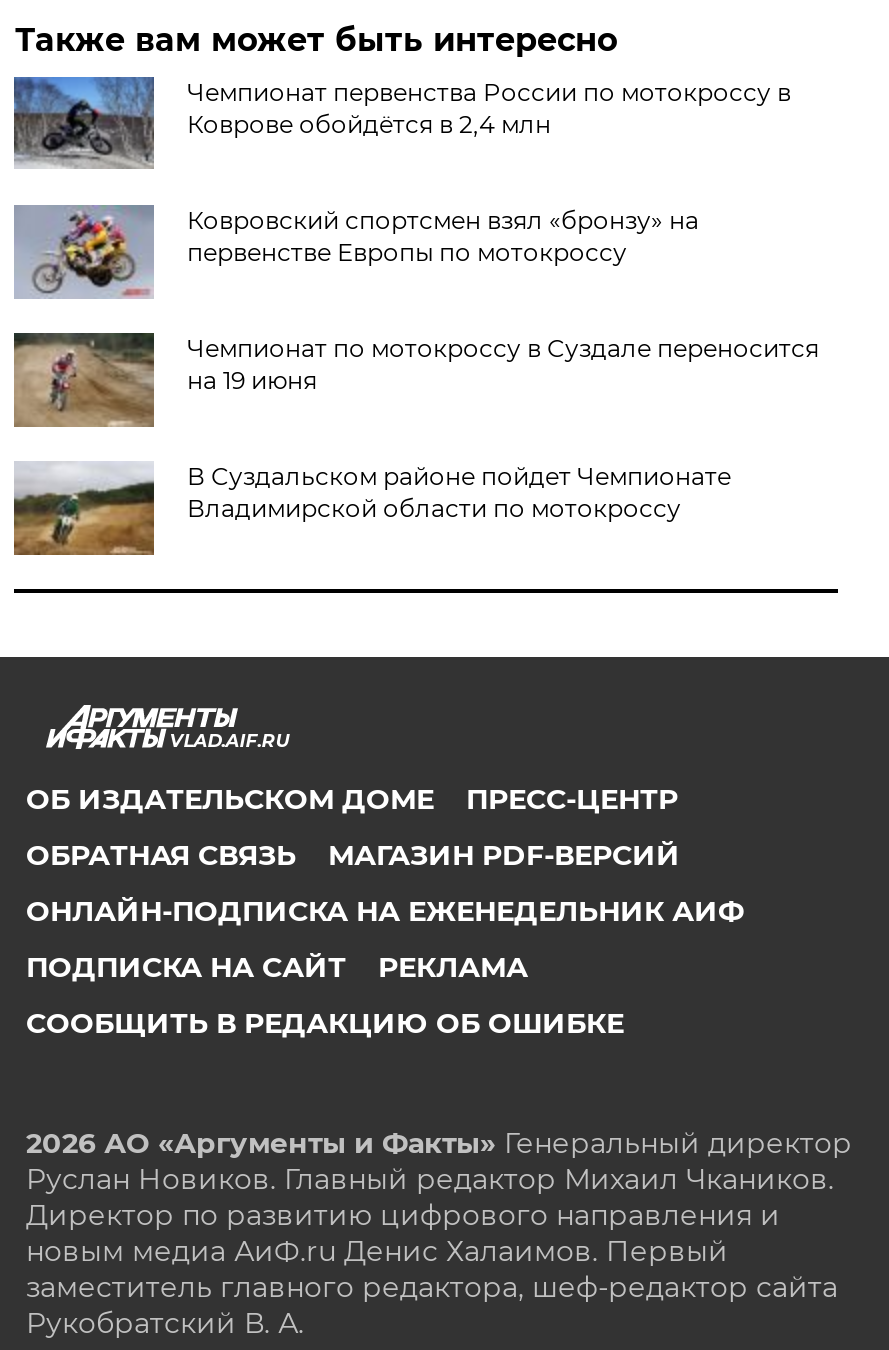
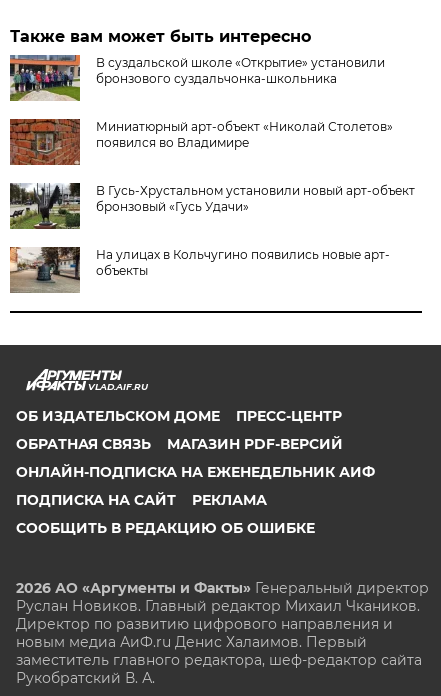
[12,75,791,169] [image] | Чемпионат первенства России по мотокроссу в | Коврове обойдётся в 2,4 млн -> [9,54,385,102] [image] | В суздальской школе «Открытие» установили | бронзового суздальчонка‑школьника
[14,203,699,299] [image] | Ковровский спортсмен взял «бронзу» на | первенстве Европы по мотокроссу -> [9,118,393,166] [image] | Миниатюрный арт-объект «Николай Столетов» | появился во Владимире
[12,331,819,429] [image] | Чемпионат по мотокроссу в Суздале переносится | на 19 июня -> [9,182,415,230] [image] | В Гусь-Хрустальном установили новый арт-объект | бронзовый «Гусь Удачи»
[12,461,731,555] [image] | В Суздальском районе пойдет Чемпионате | Владимирской области по мотокроссу -> [9,246,390,293] [image] | На улицах в Кольчугино появились новые арт- | объекты

